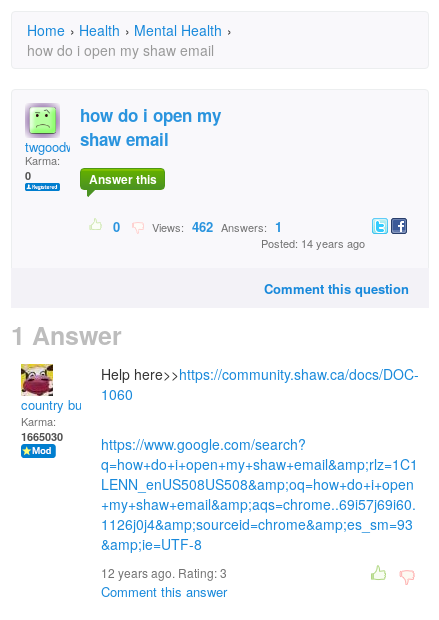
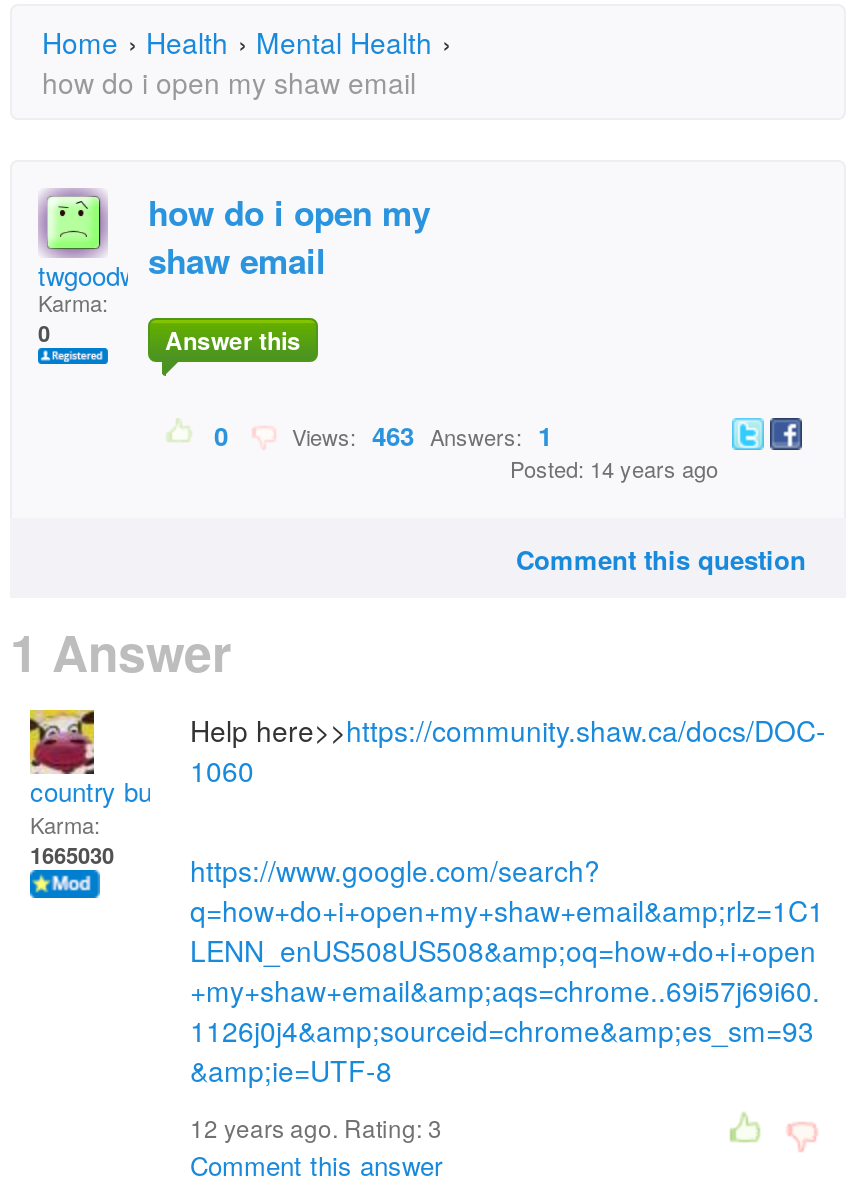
[146,217,282,236] Views: 462 Answers: 1 -> [280,416,552,454] Views: 463 Answers: 1

